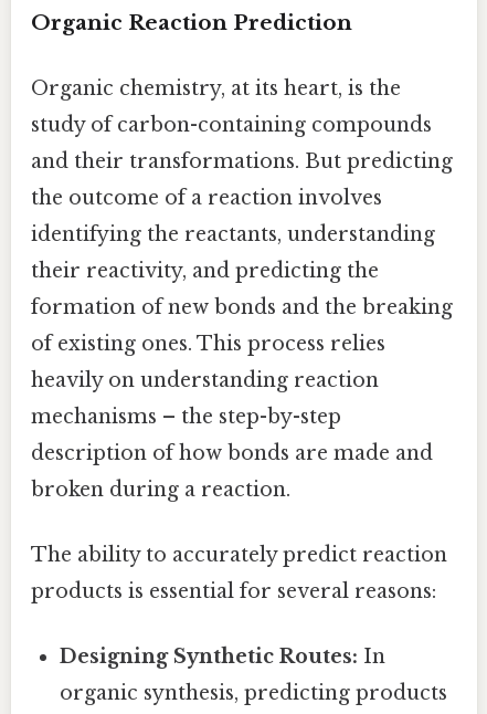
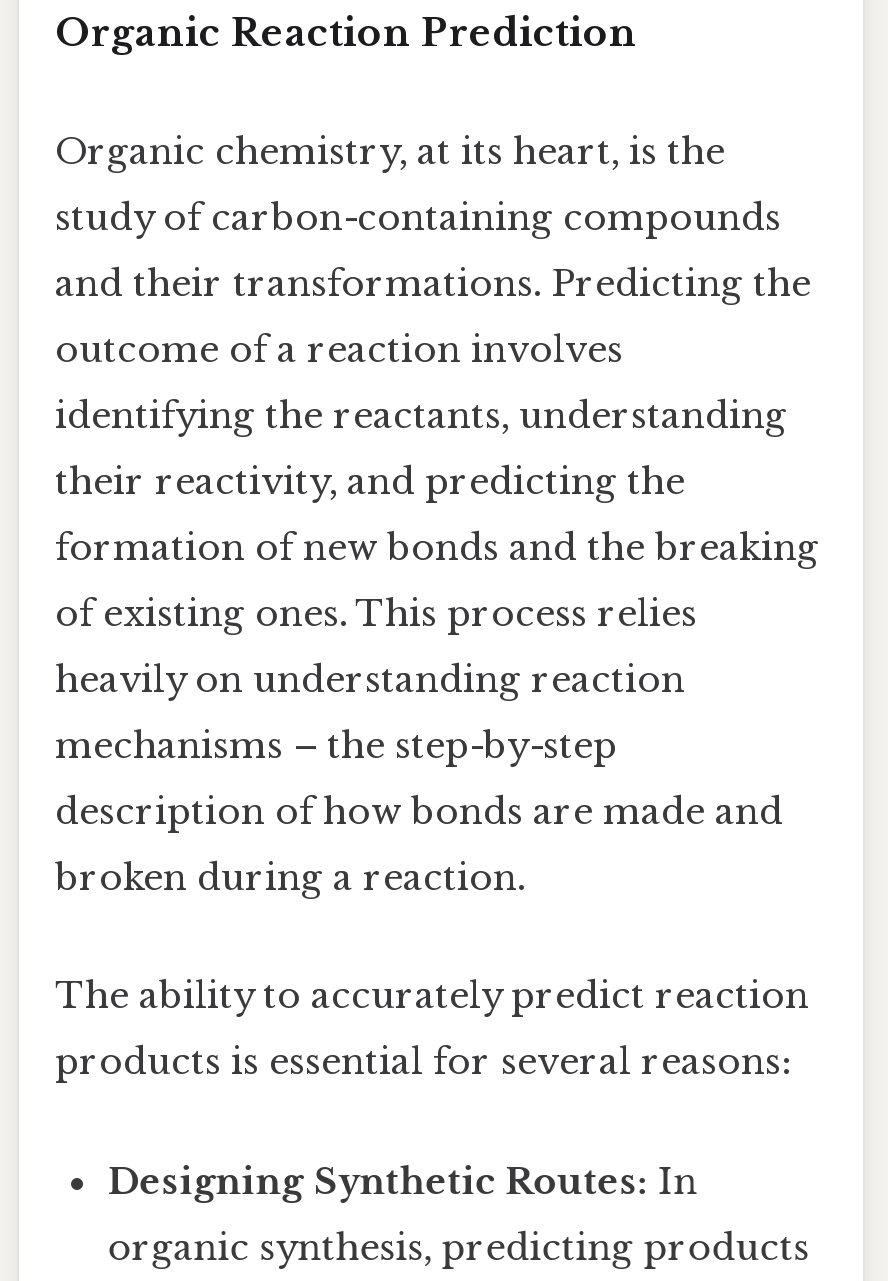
[31,149,453,173] and their transformations. But predicting -> [55,262,811,306] and their transformations. Predicting the
[31,186,382,210] the outcome of a reaction involves -> [55,328,623,372] outcome of a reaction involves

